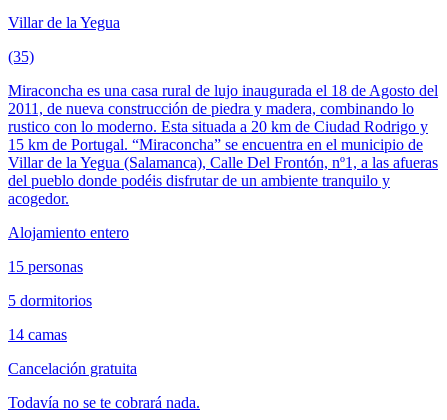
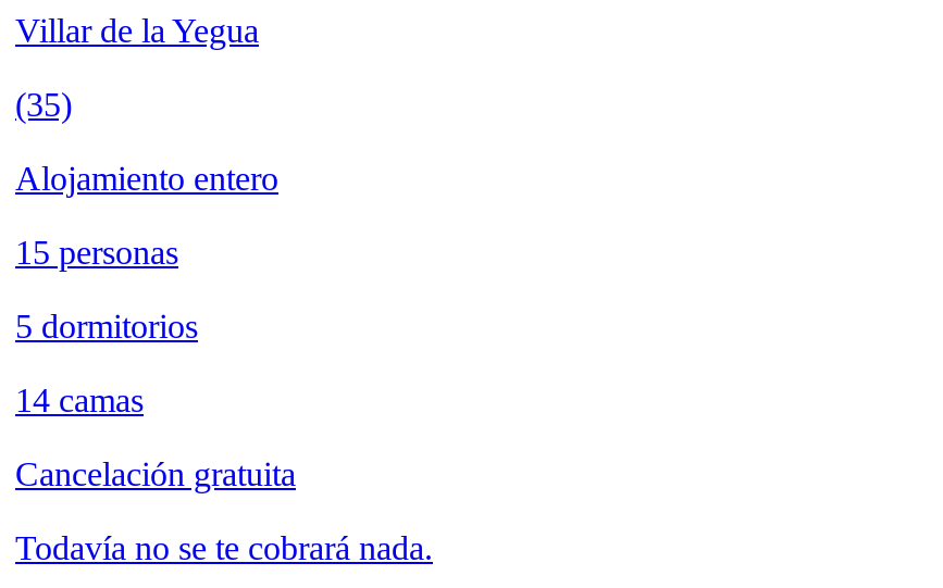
[8,82,438,207] Miraconcha es una casa rural de lujo inaugurada el 18 de Agosto del | 2011, de nueva construcción de piedra y madera, combinando lo | rustico con lo moderno. Esta situada a 20 km de Ciudad Rodrigo y | 15 km de Portugal. “Miraconcha” se encuentra en el municipio de | Villar de la Yegua (Salamanca), Calle Del Frontón, nº1, a las afueras | del pueblo donde podéis disfrutar de un ambiente tranquilo y | acogedor. -> none

